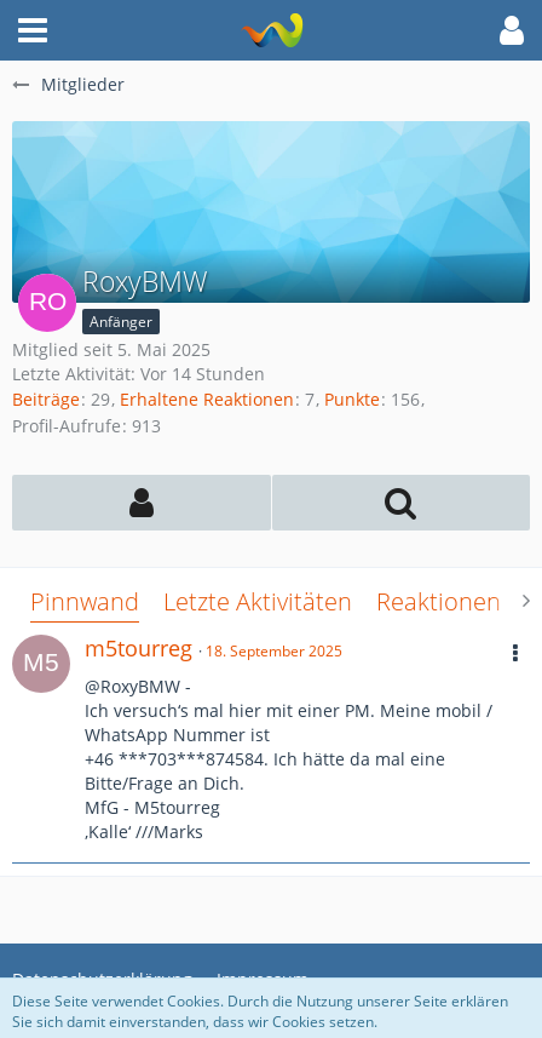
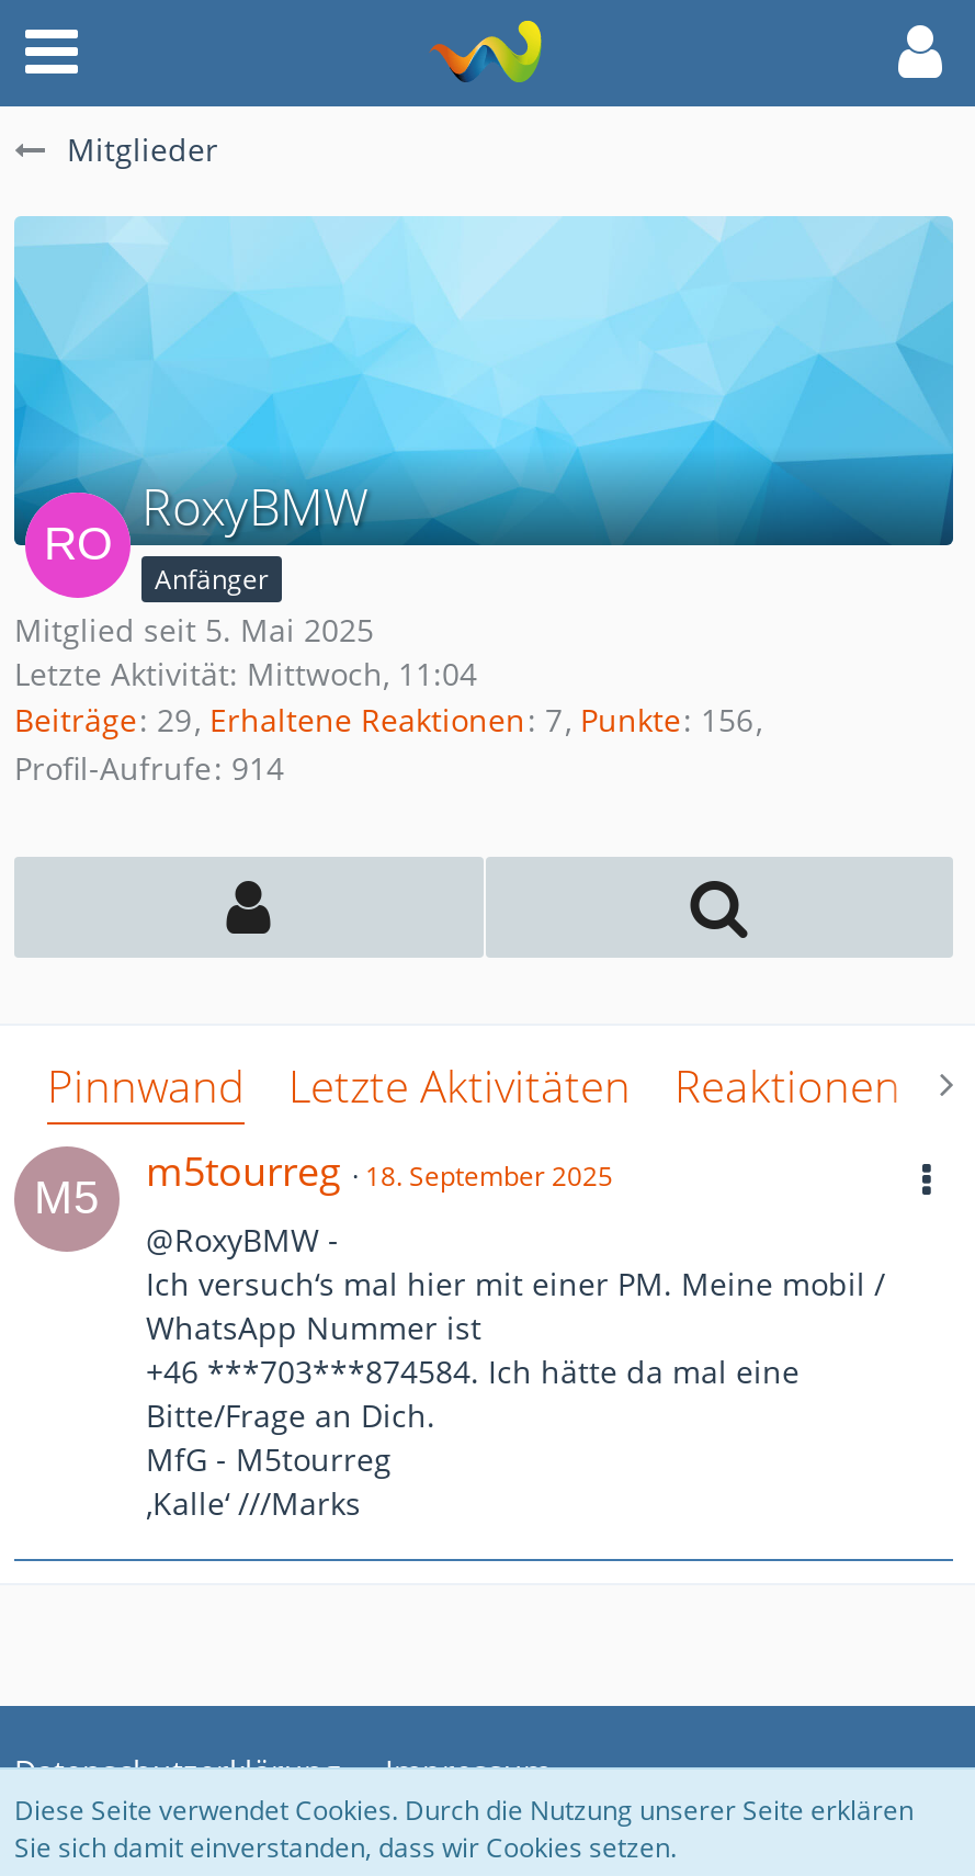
[12,362,265,385] Letzte Aktivität: Vor 14 Stunden -> [14,653,477,694] Letzte Aktivität: Mittwoch, 11:04
[12,414,161,437] Profil-Aufrufe 913 -> [14,746,284,788] Profil-Aufrufe 914

